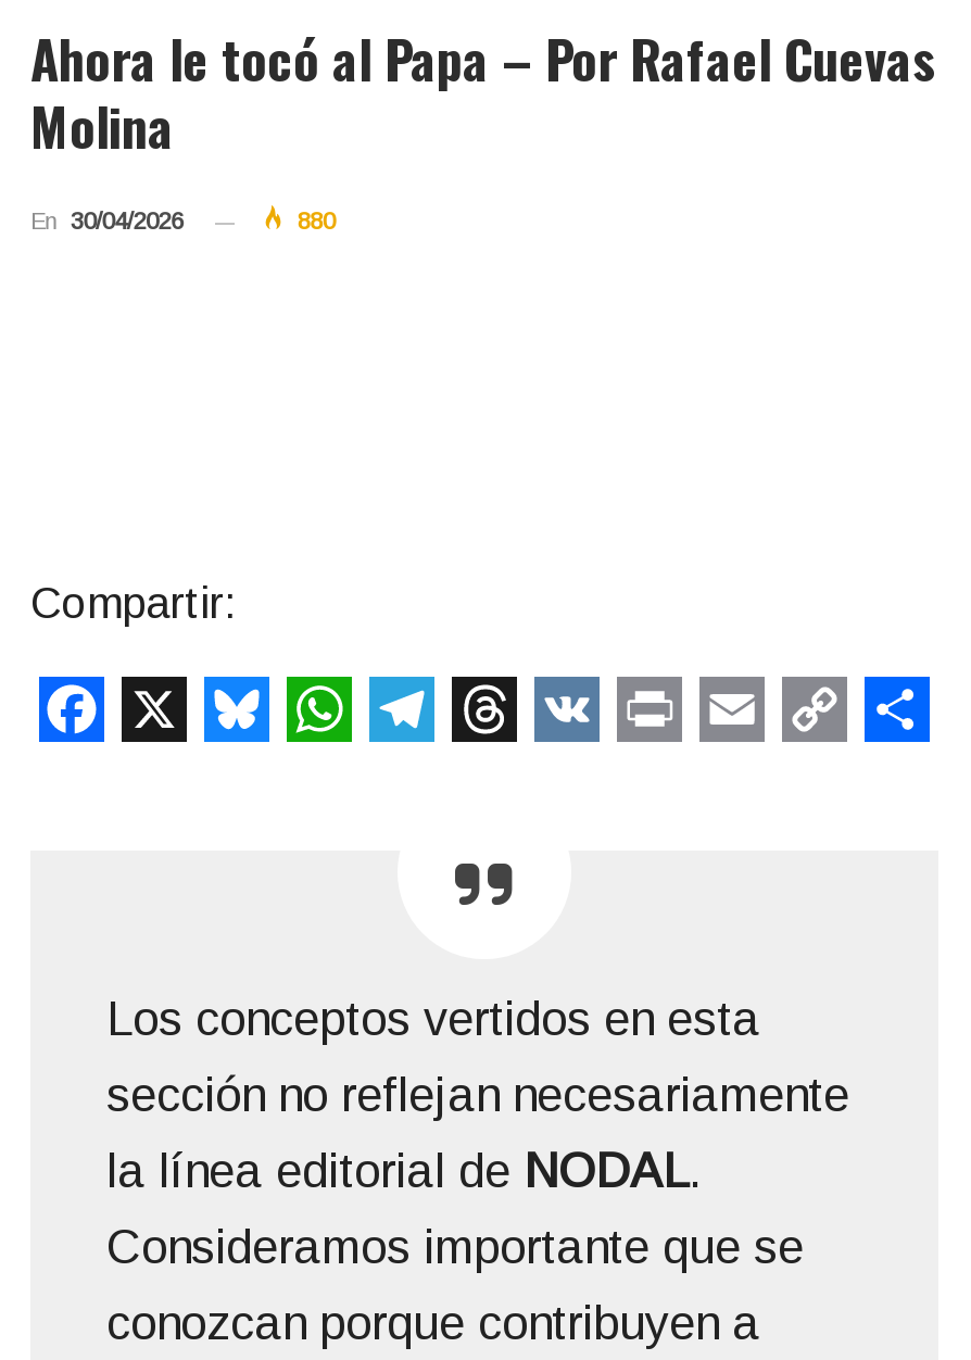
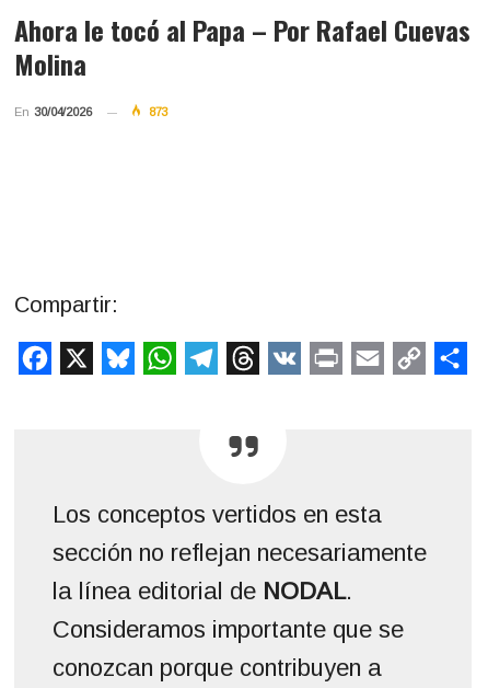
[291,208,335,234] 880 -> [146,105,168,118] 873

